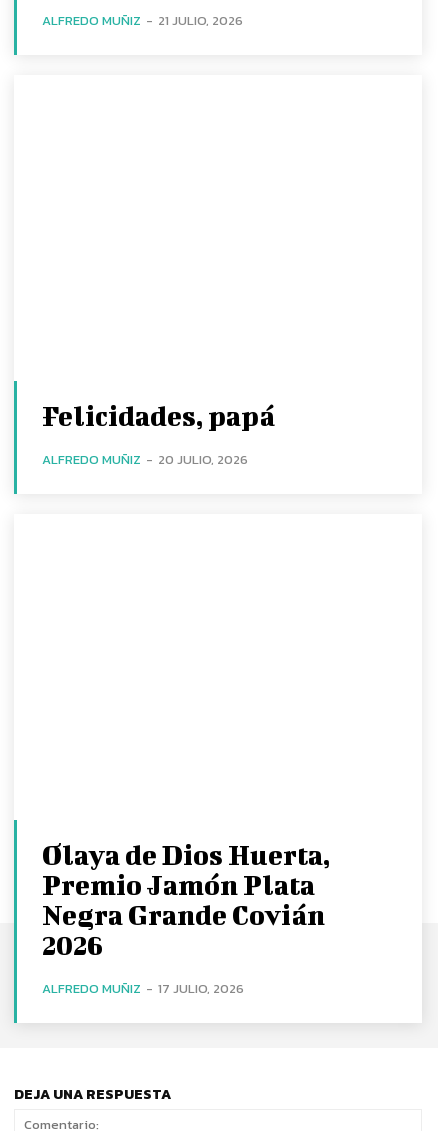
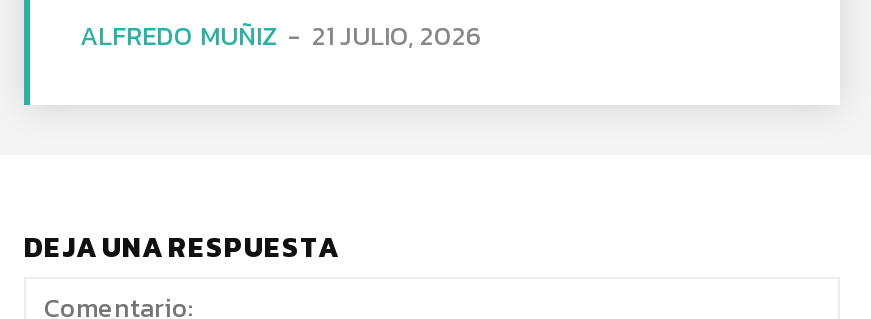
[42,399,275,468] Felicidades, papá | ALFREDO MUÑIZ - 20 JULIO, 2026 -> none
[42,838,330,997] Olaya de Dios Huerta, | Premio Jamón Plata | Negra Grande Covián | 2026 | ALFREDO MUÑIZ - 17 JULIO, 2026 -> none

